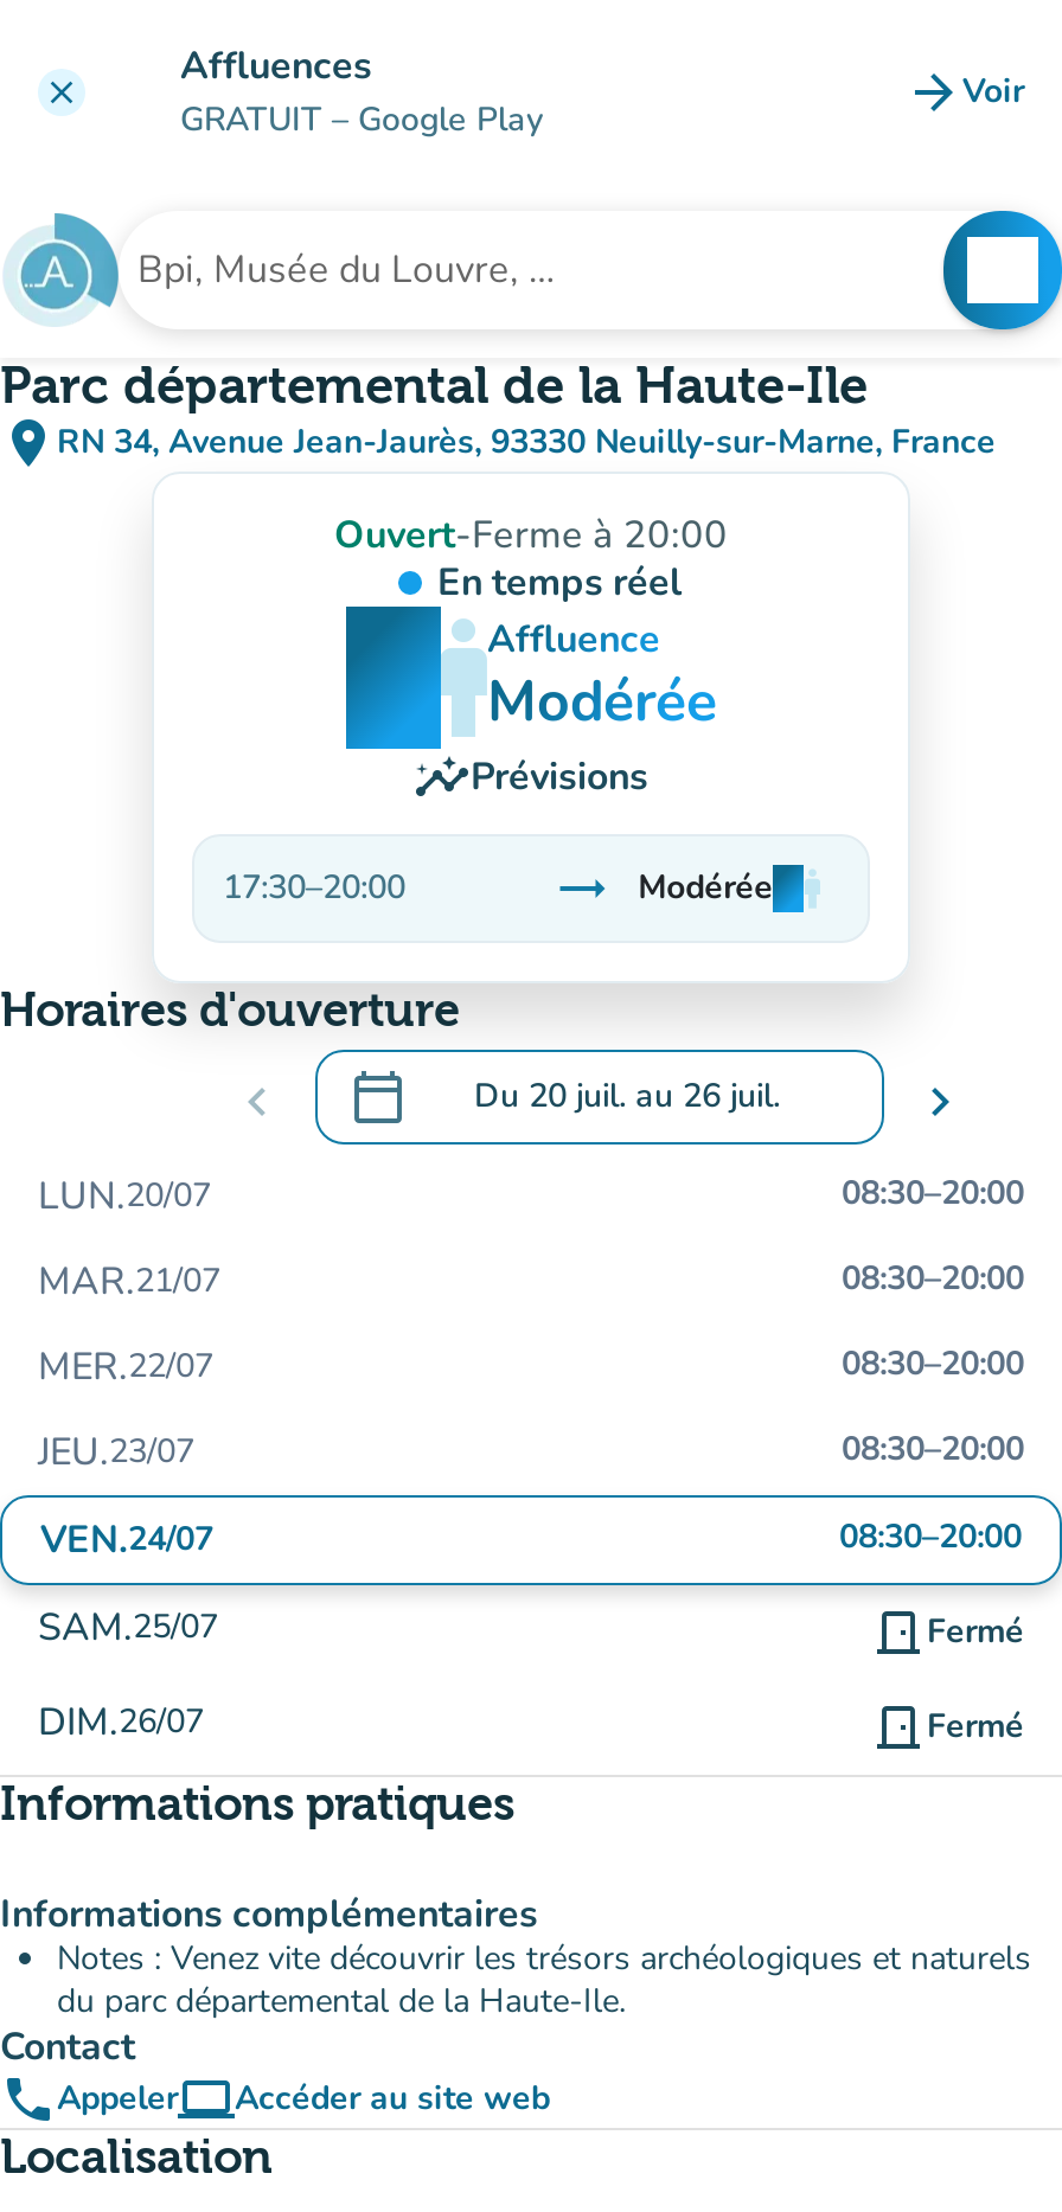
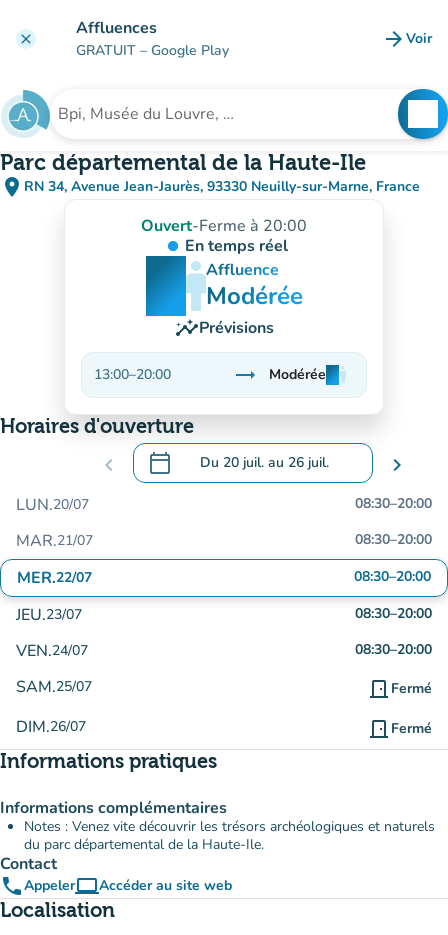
[223,865,405,910] 17:30–20:00 -> [94,365,171,384] 13:00–20:00
moved [7,1493,1055,1592] -> [3,558,445,600]: [image]

